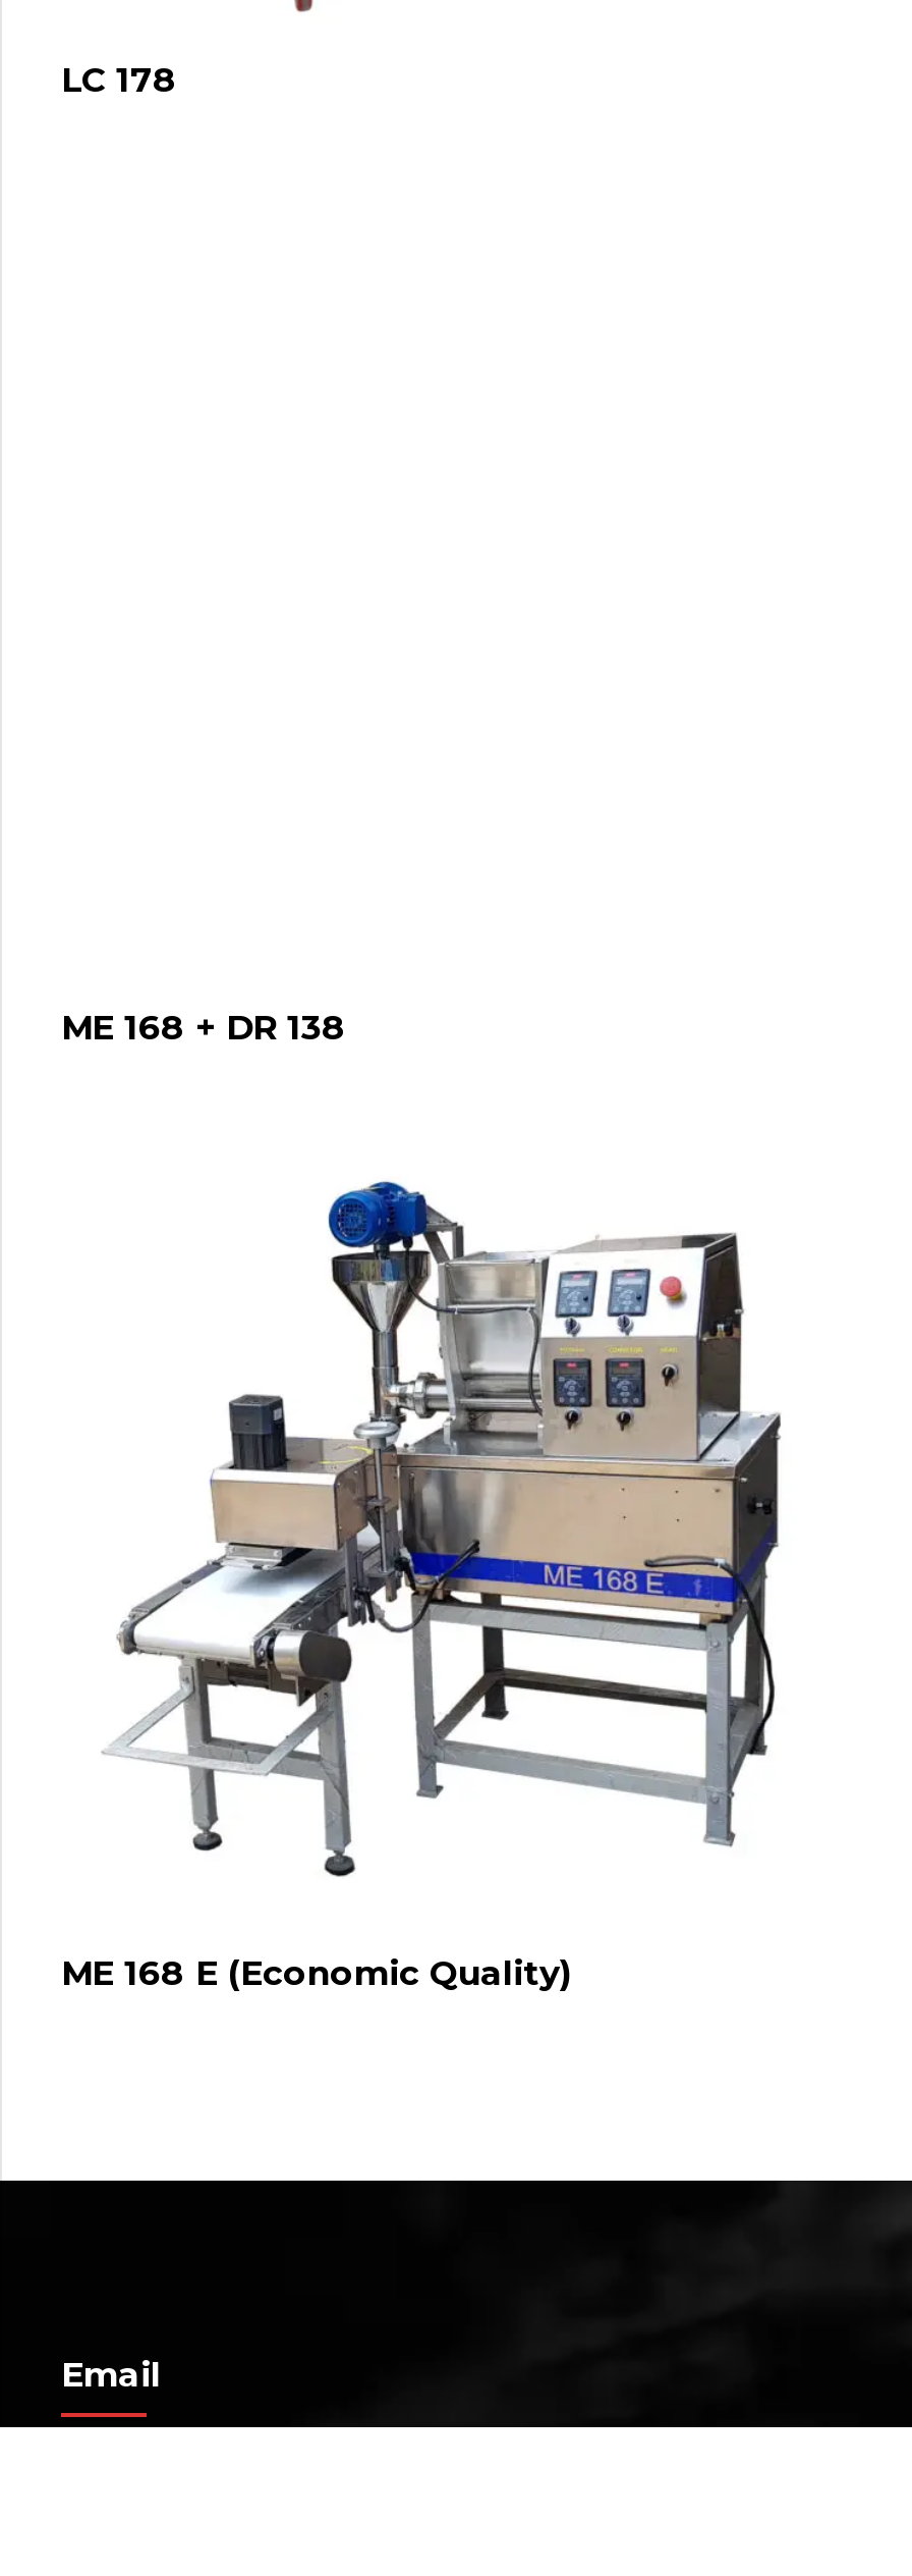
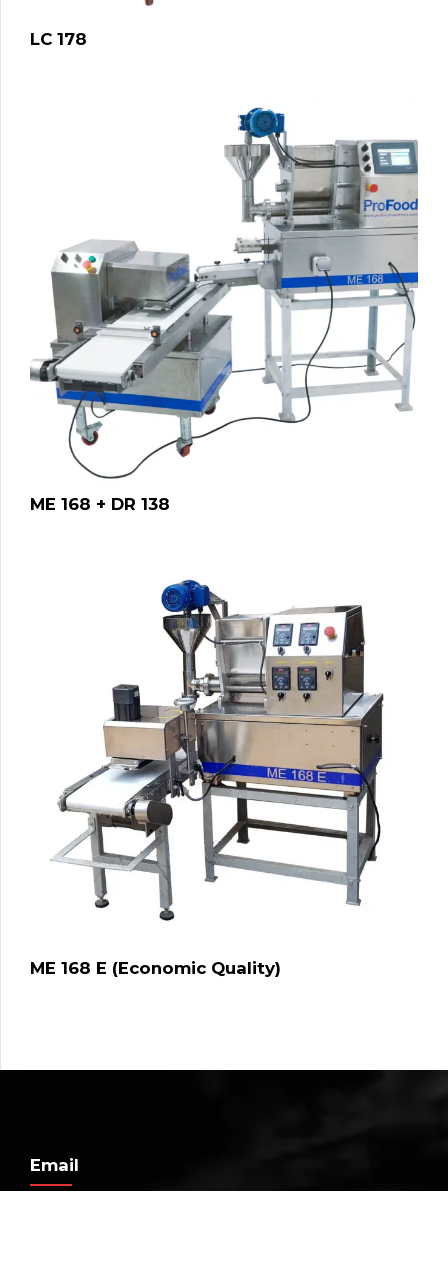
none -> [29,107,419,480] [image]

